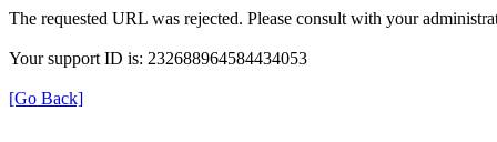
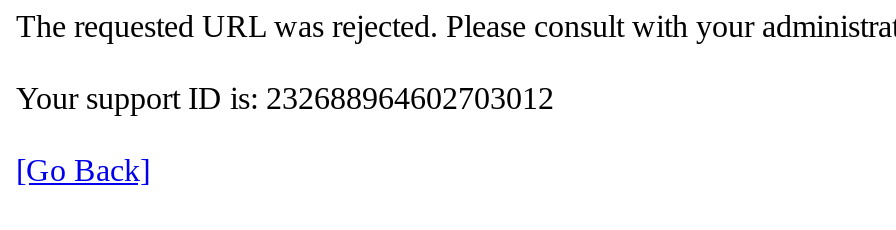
[9,49,307,68] Your support ID is: 232688964584434053 -> [16,81,554,115] Your support ID is: 232688964602703012

